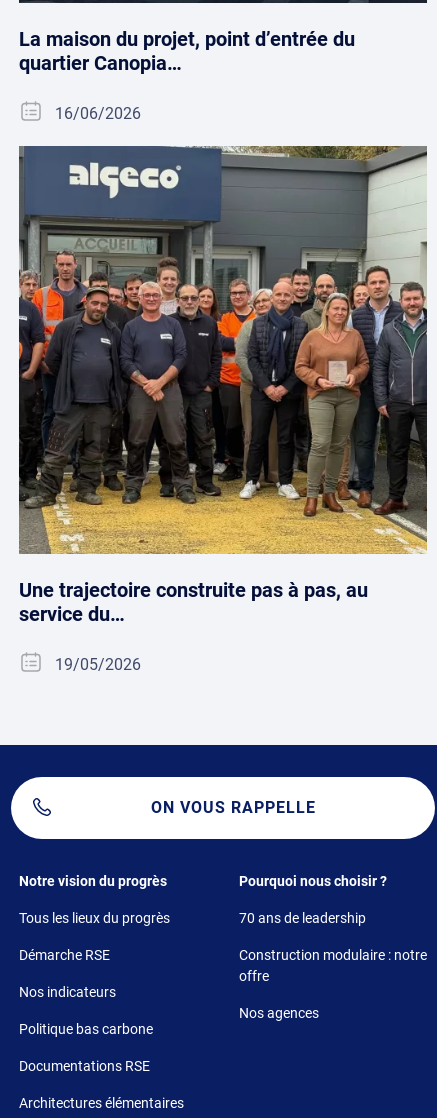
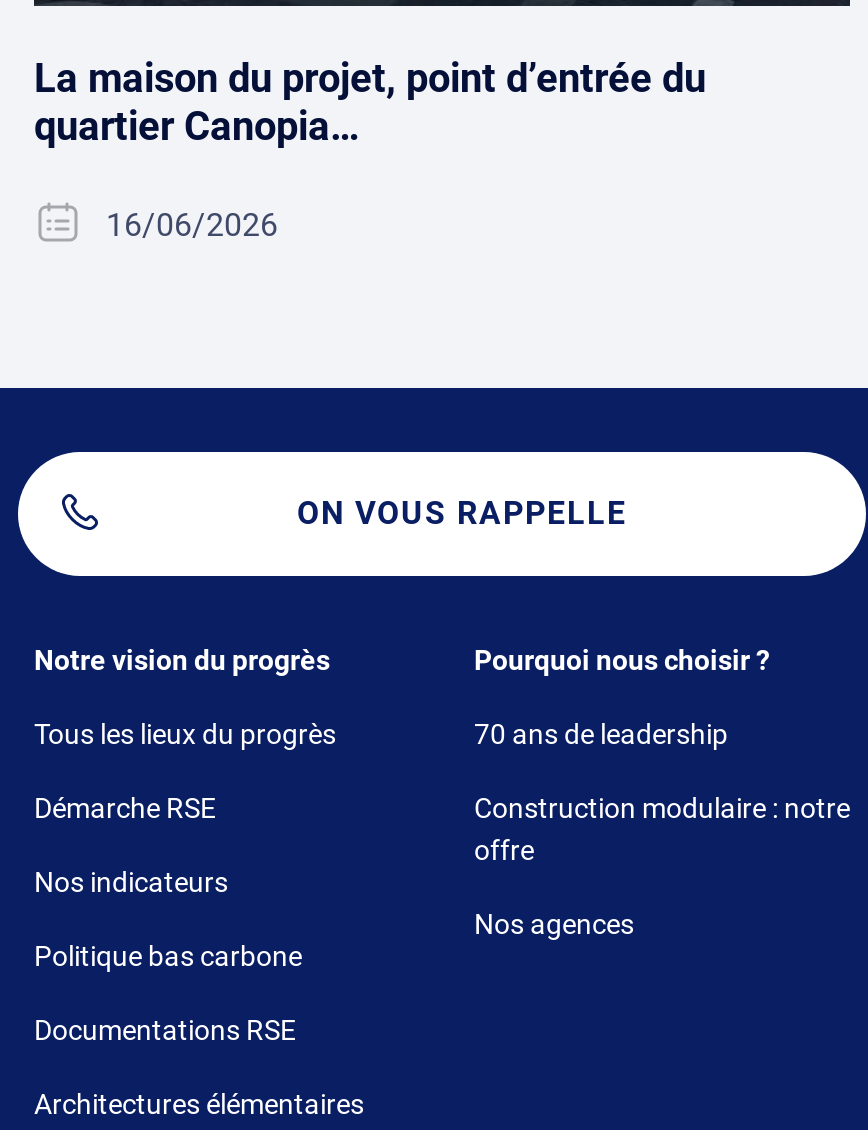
[18,145,428,674] [image] | Une trajectoire construite pas à pas, au | service du… | 19/05/2026 -> none

